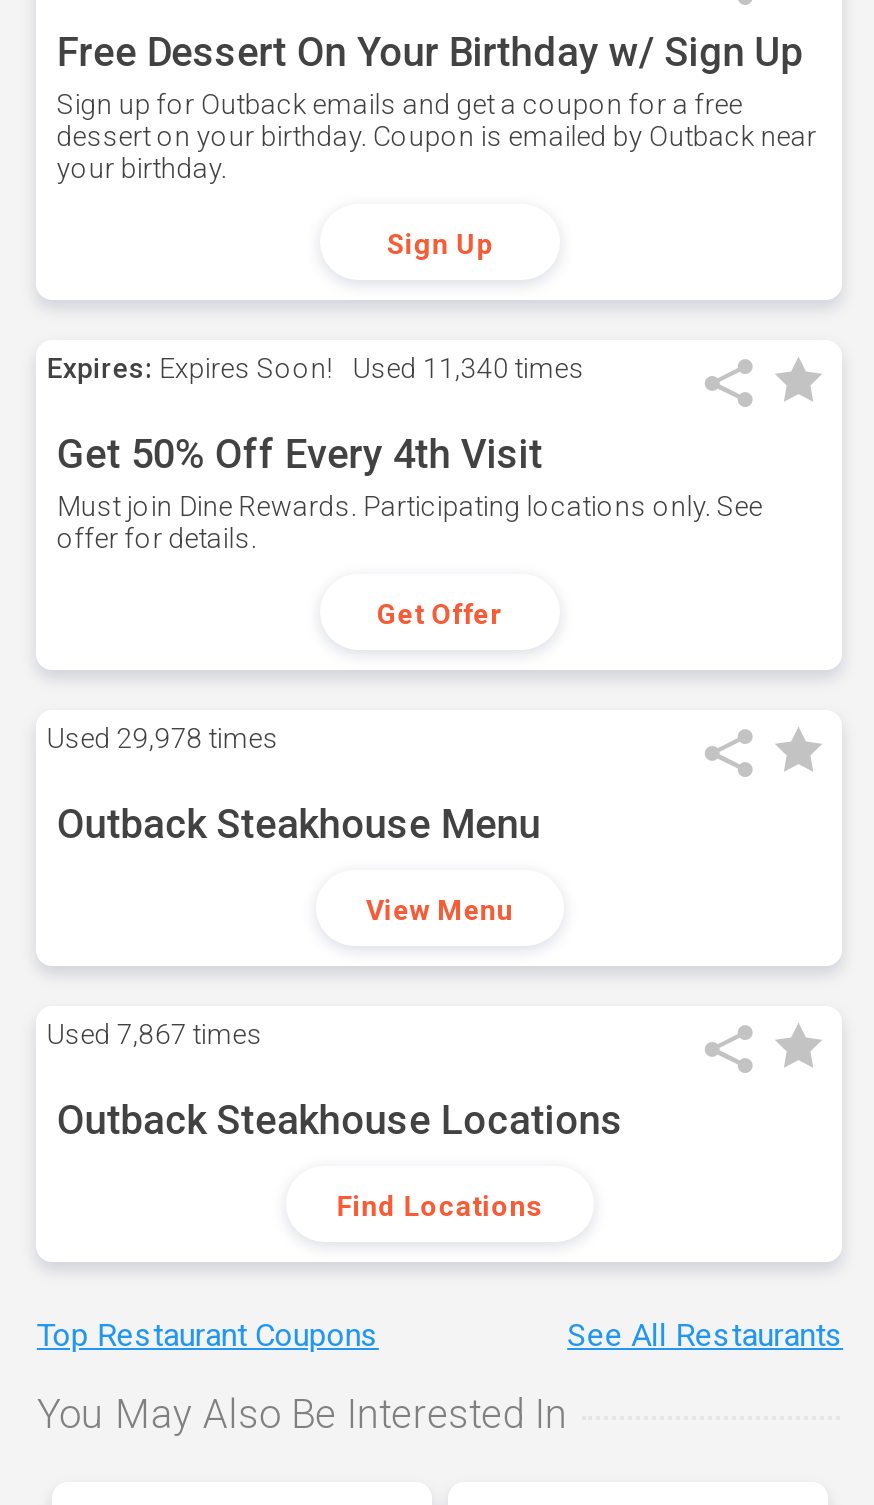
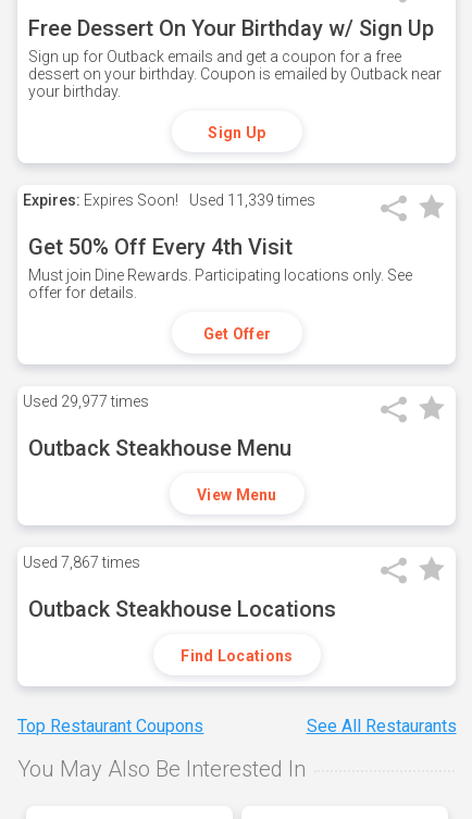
[47,352,585,384] Expires: Expires Soon! Used 11,340 times -> [23,191,316,209] Expires: Expires Soon! Used 11,339 times
[47,722,279,754] Used 29,978 times -> [23,393,149,410] Used 29,977 times

